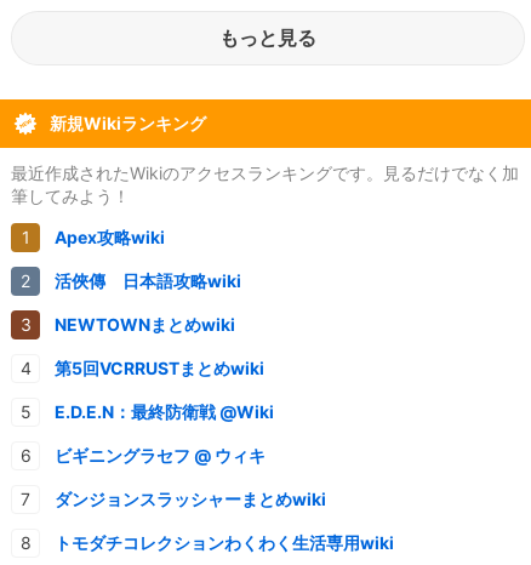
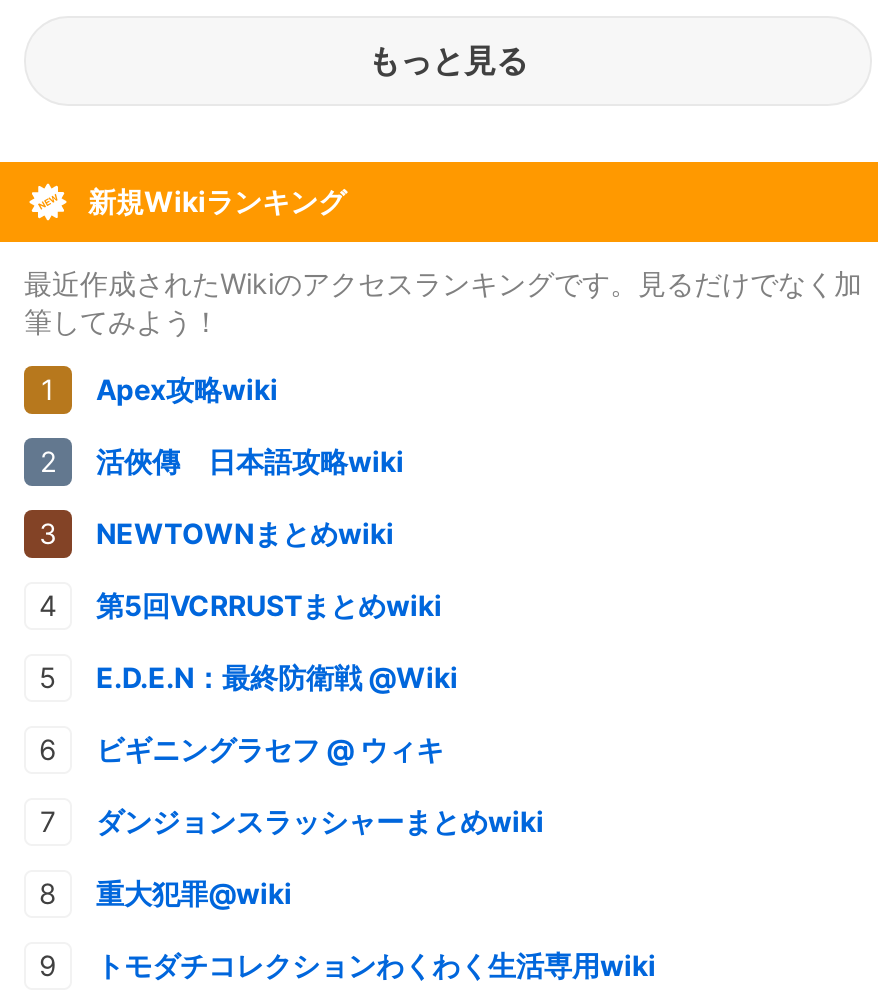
none -> [96,877,292,911] 重大犯罪@wiki

